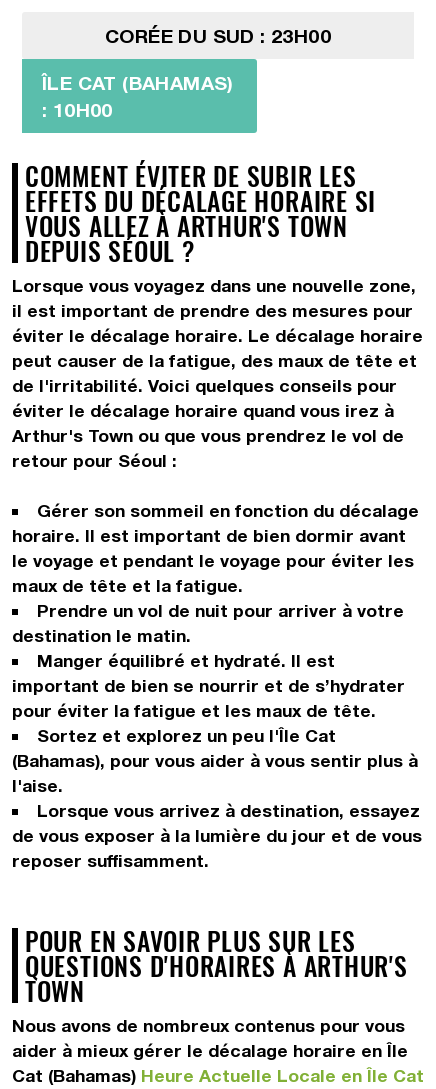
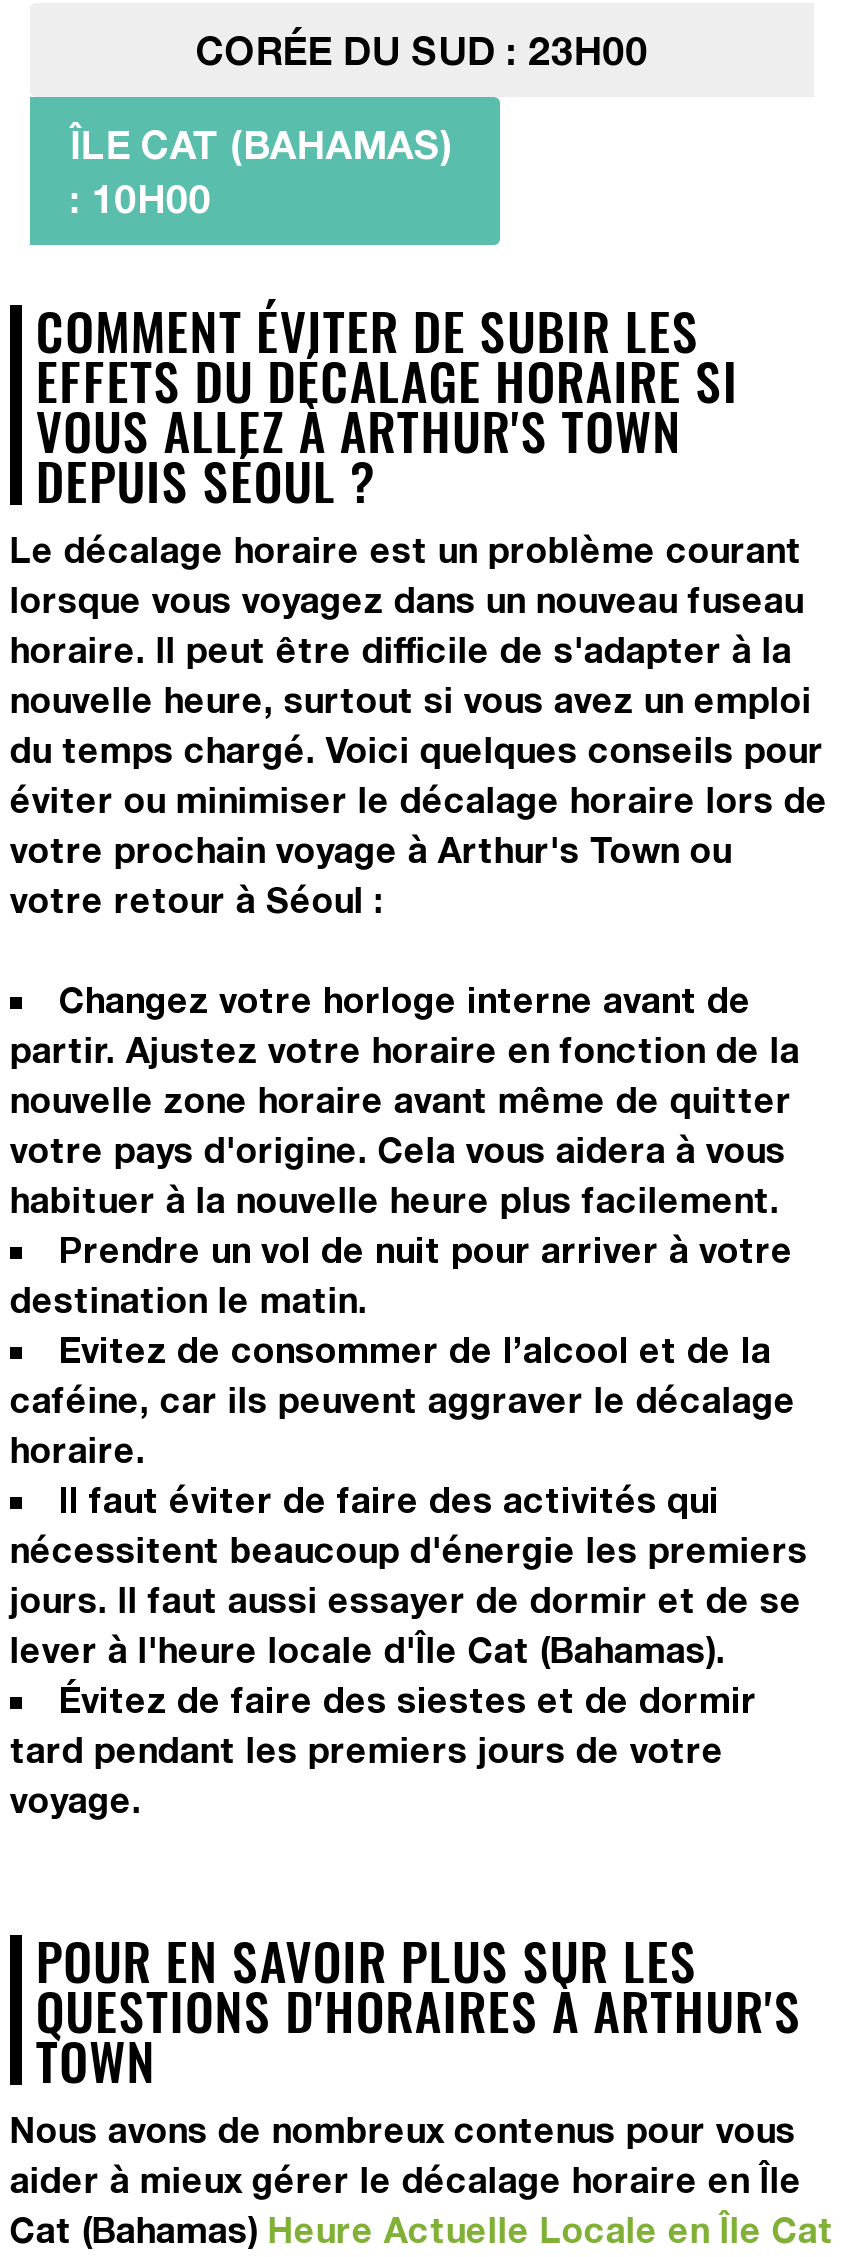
[12,275,423,471] Lorsque vous voyagez dans une nouvelle zone, | il est important de prendre des mesures pour | éviter le décalage horaire. Le décalage horaire | peut causer de la fatigue, des maux de tête et | de l'irritabilité. Voici quelques conseils pour | éviter le décalage horaire quand vous irez à | Arthur's Town ou que vous prendrez le vol de | retour pour Séoul : -> [10,529,828,921] Le décalage horaire est un problème courant | lorsque vous voyagez dans un nouveau fuseau | horaire. Il peut être difficile de s'adapter à la | nouvelle heure, surtout si vous avez un emploi | du temps chargé. Voici quelques conseils pour | éviter ou minimiser le décalage horaire lors de | votre prochain voyage à Arthur's Town ou | votre retour à Séoul :
[12,500,418,596] Gérer son sommeil en fonction du décalage | horaire. Il est important de bien dormir avant | le voyage et pendant le voyage pour éviter les | maux de tête et la fatigue. -> [10,979,800,1221] Changez votre horloge interne avant de | partir. Ajustez votre horaire en fonction de la | nouvelle zone horaire avant même de quitter | votre pays d'origine. Cela vous aidera à vous | habituer à la nouvelle heure plus facilement.
[12,650,422,871] Manger équilibré et hydraté. Il est | important de bien se nourrir et de s’hydrater | pour éviter la fatigue et les maux de tête. | Sortez et explorez un peu l'Île Cat | (Bahamas), pour vous aider à vous sentir plus à | l'aise. | Lorsque vous arrivez à destination, essayez | de vous exposer à la lumière du jour et de vous | reposer suffisamment. -> [10,1329,808,1821] Evitez de consommer de l’alcool et de la | caféine, car ils peuvent aggraver le décalage | horaire. | Il faut éviter de faire des activités qui | nécessitent beaucoup d'énergie les premiers | jours. Il faut aussi essayer de dormir et de se | lever à l'heure locale d'Île Cat (Bahamas). | Évitez de faire des siestes et de dormir | tard pendant les premiers jours de votre | voyage.

